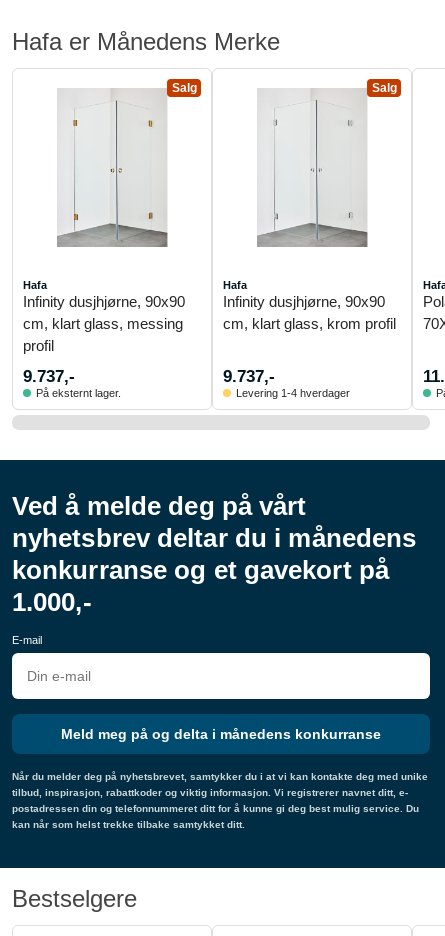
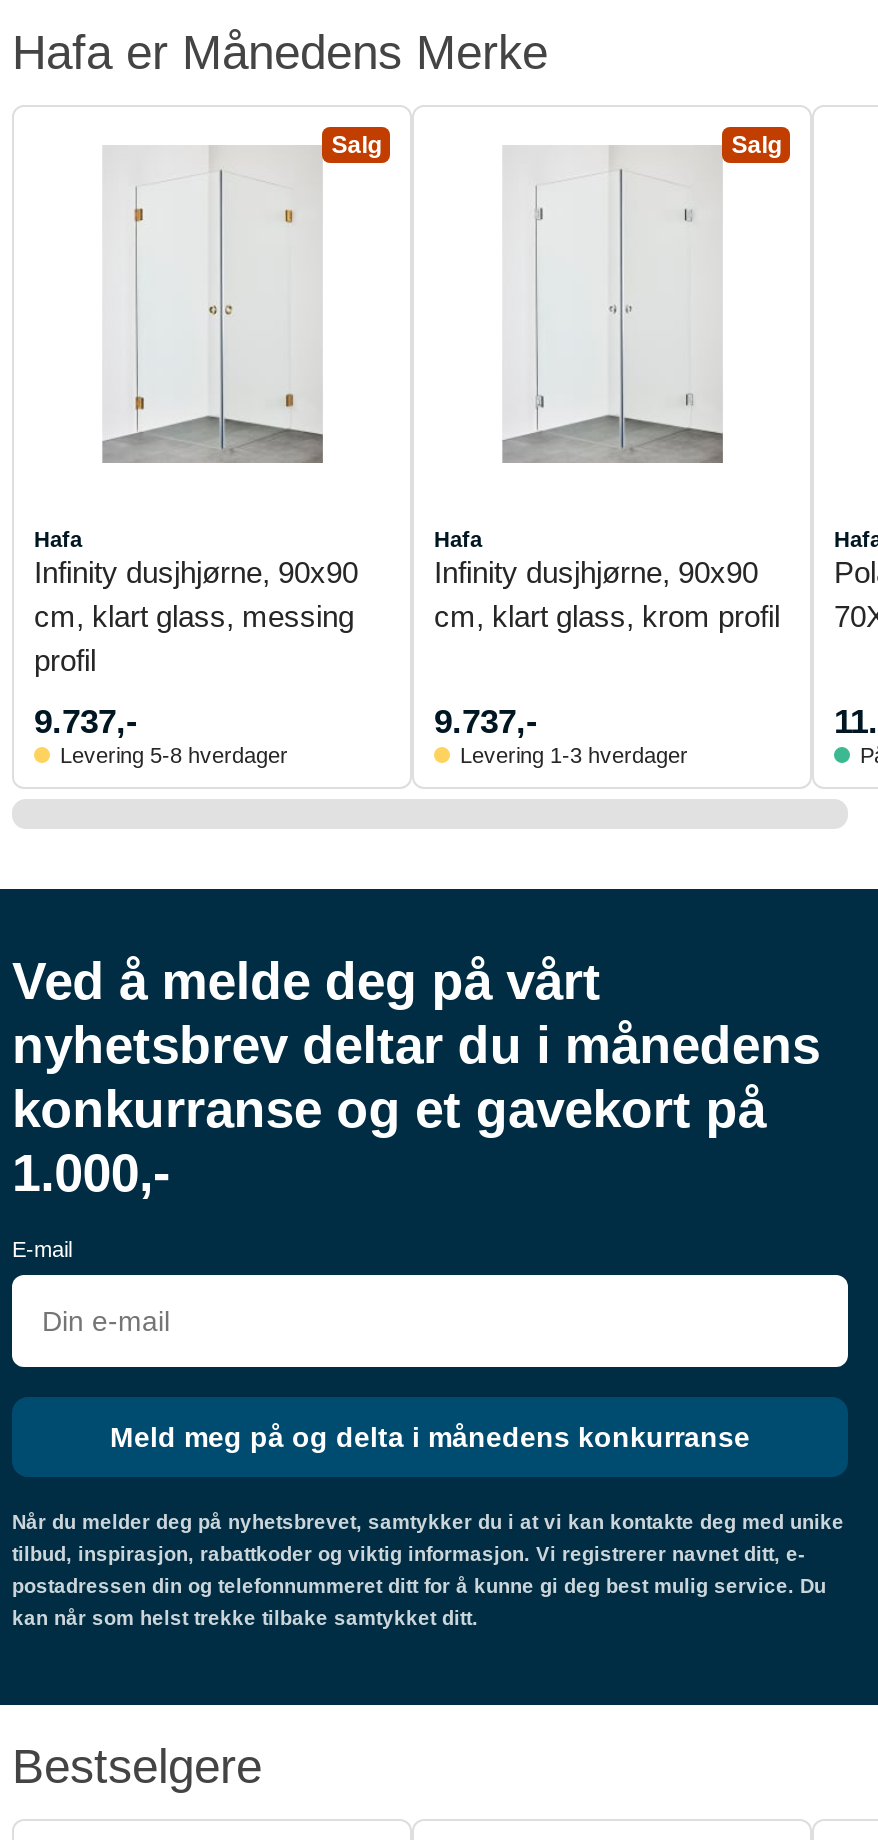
[36,387,121,399] På eksternt lager. -> [60,742,288,766] Levering 5-8 hverdager
[236,387,350,399] Levering 1-4 hverdager -> [460,742,688,766] Levering 1-3 hverdager

